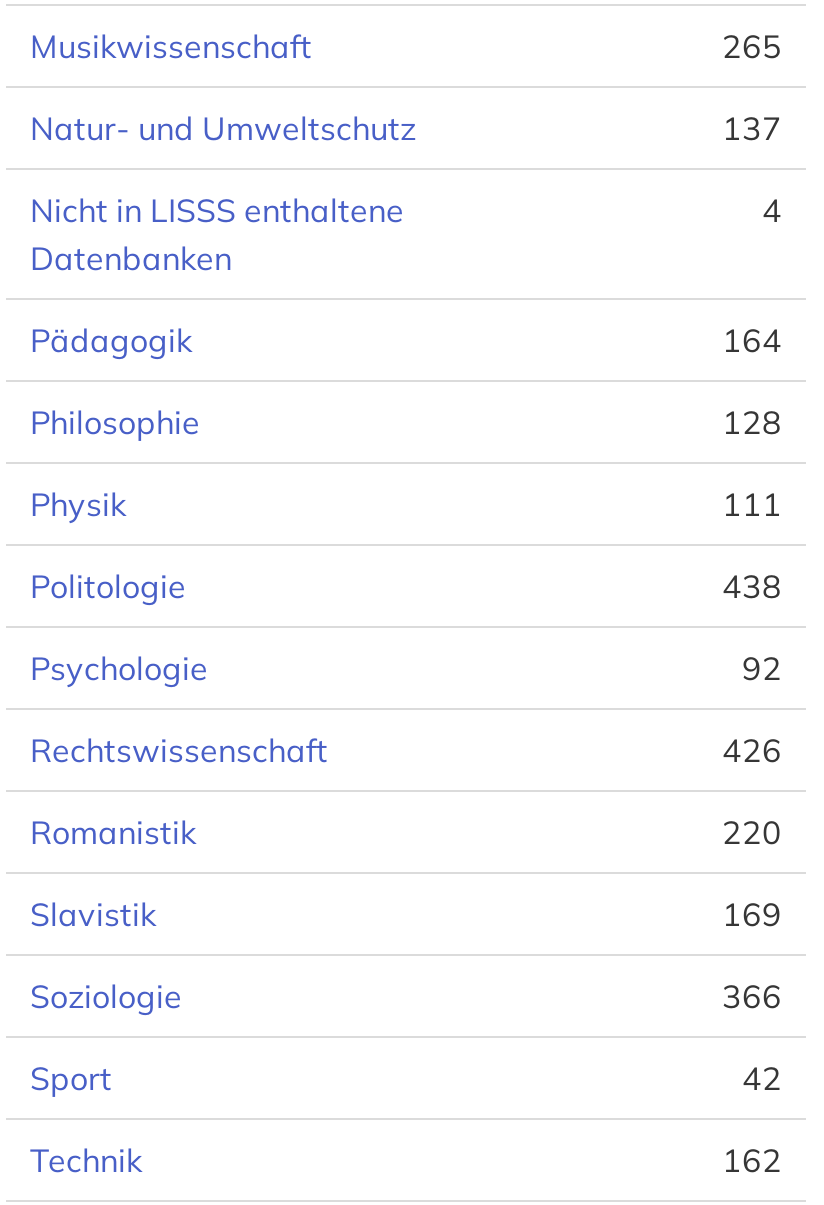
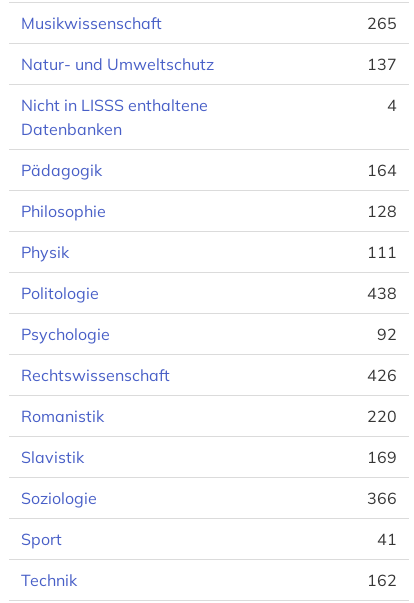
[742,1059,782,1099] 42 -> [377,529,397,549] 41

